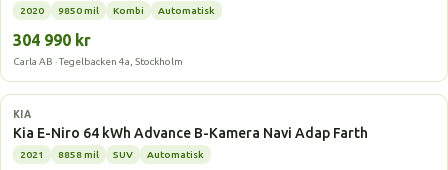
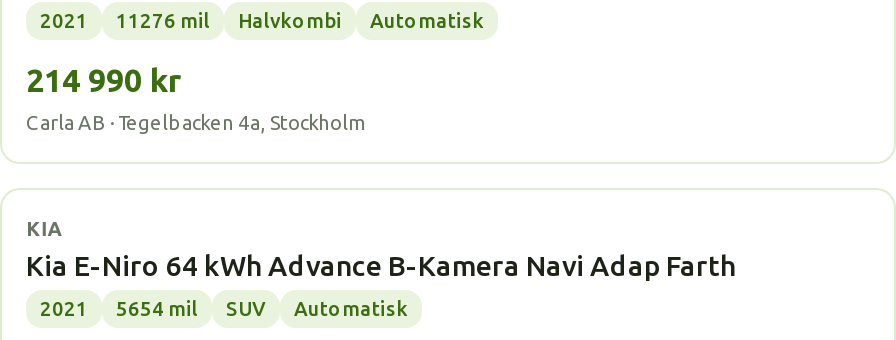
[20,5,144,16] 2020 | 9850 mil | Kombi -> [40,10,342,32] 2021 | 11276 mil | Halvkombi
[13,31,91,49] 304 990 kr -> [26,62,182,98] 214 990 kr
[20,149,204,160] 2021 8858 mil SUV Automatisk -> [40,298,408,320] 2021 5654 mil SUV Automatisk

